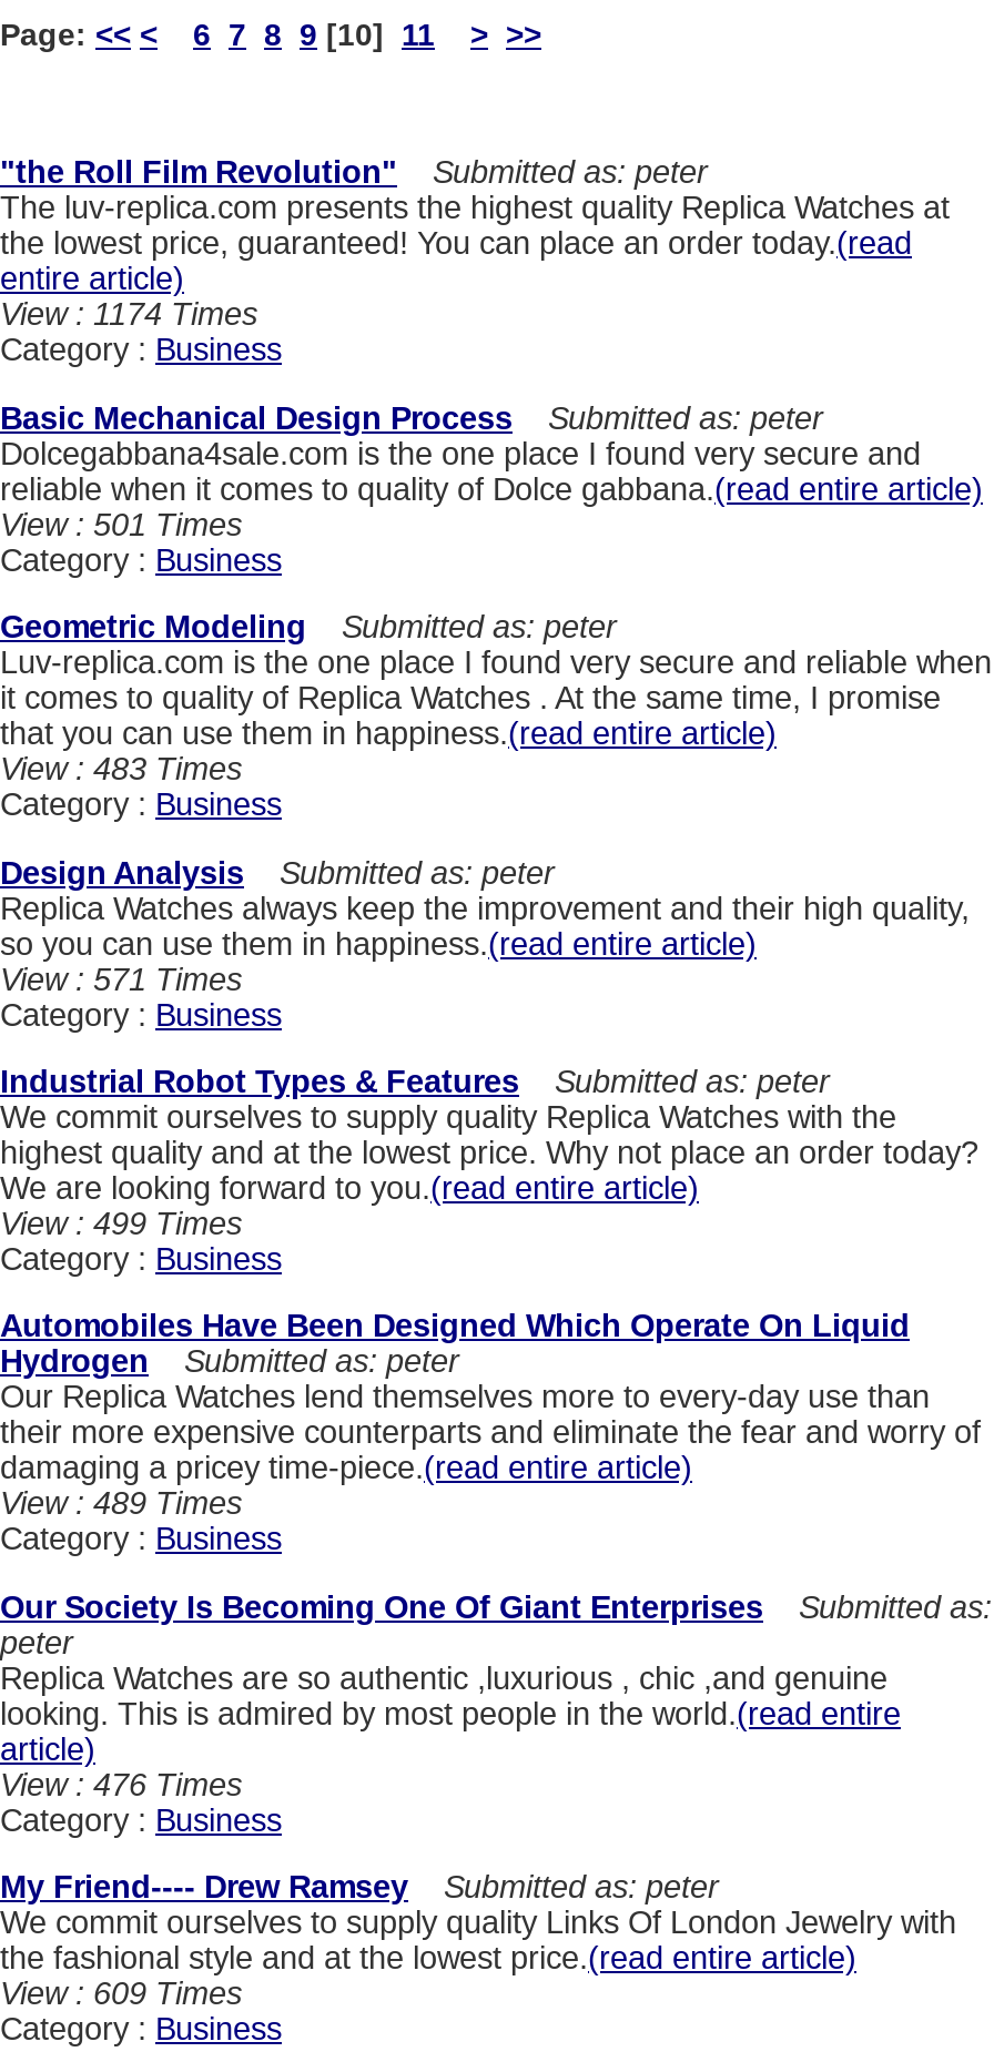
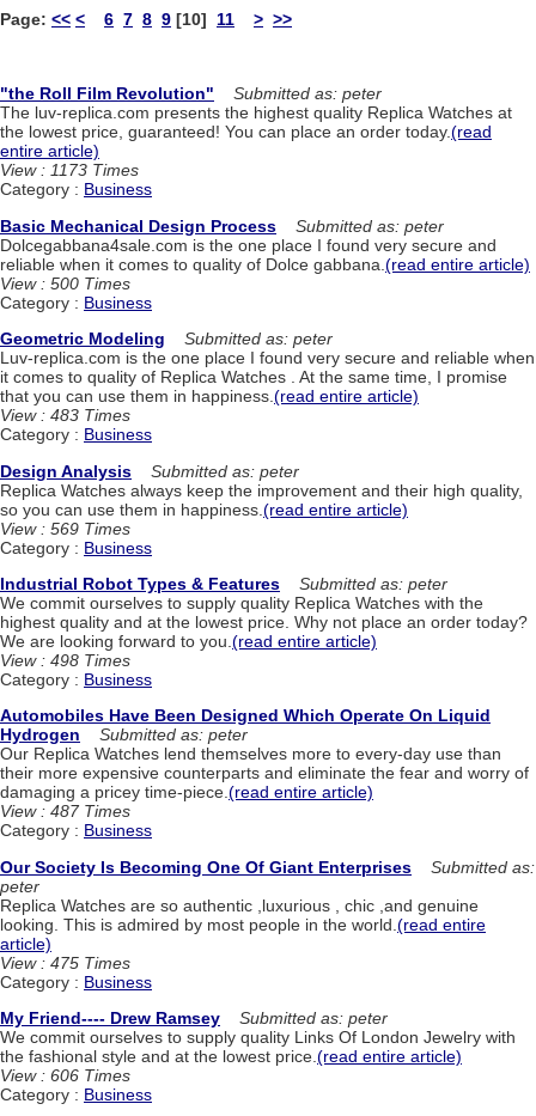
[0,297,257,333] View : 1174 Times -> [0,161,139,180] View : 1173 Times
[0,507,242,542] View : 501 Times -> [0,274,130,293] View : 500 Times
[0,961,242,997] View : 571 Times -> [0,519,130,538] View : 569 Times
[0,1206,242,1241] View : 499 Times -> [0,651,130,670] View : 498 Times
[0,1486,242,1522] View : 489 Times -> [0,802,130,821] View : 487 Times
[0,1767,242,1802] View : 476 Times -> [0,953,130,972] View : 475 Times
[0,1976,242,2011] View : 609 Times -> [0,1066,130,1085] View : 606 Times

